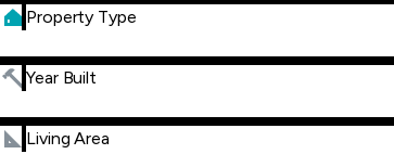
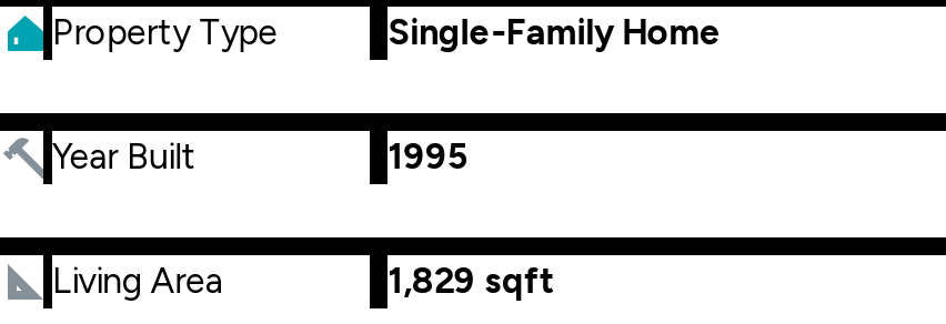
none -> [388,11,721,53] Single-Family Home
none -> [388,135,467,178] 1995
none -> [388,260,554,302] 1,829 sqft

